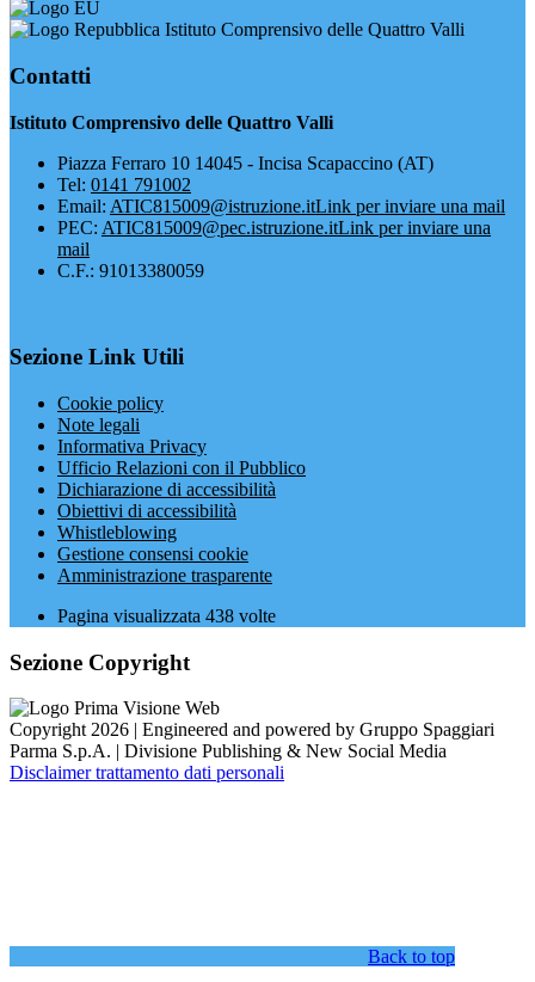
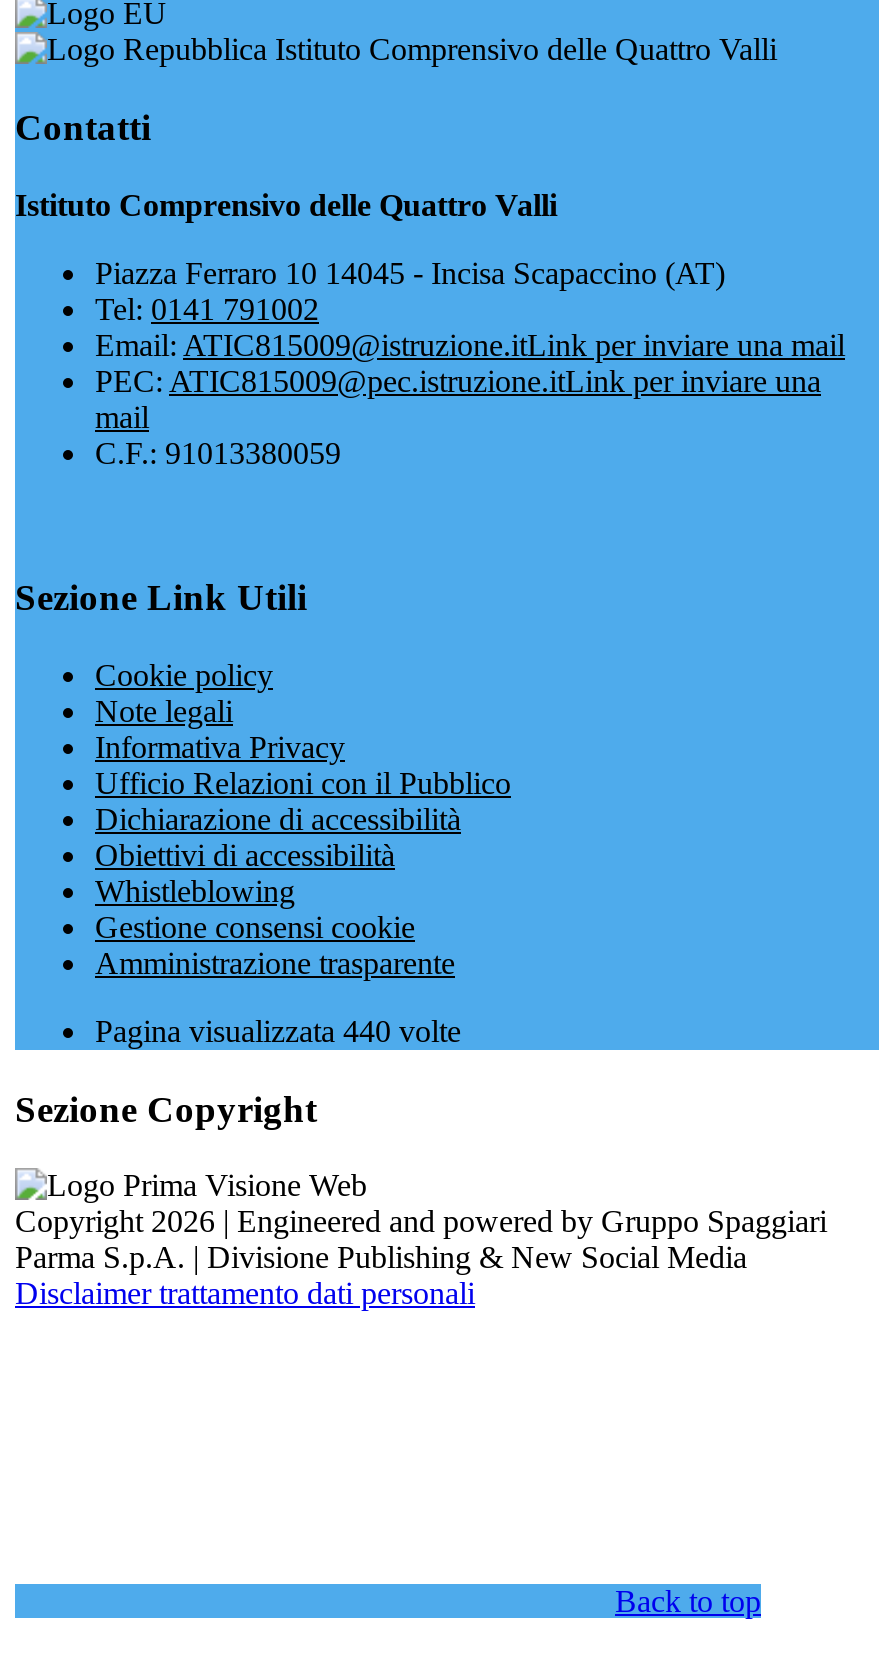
[57,606,276,626] Pagina visualizzata 438 volte -> [95,1014,461,1048] Pagina visualizzata 440 volte

